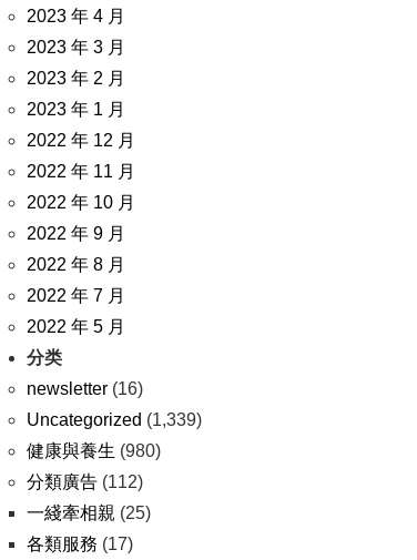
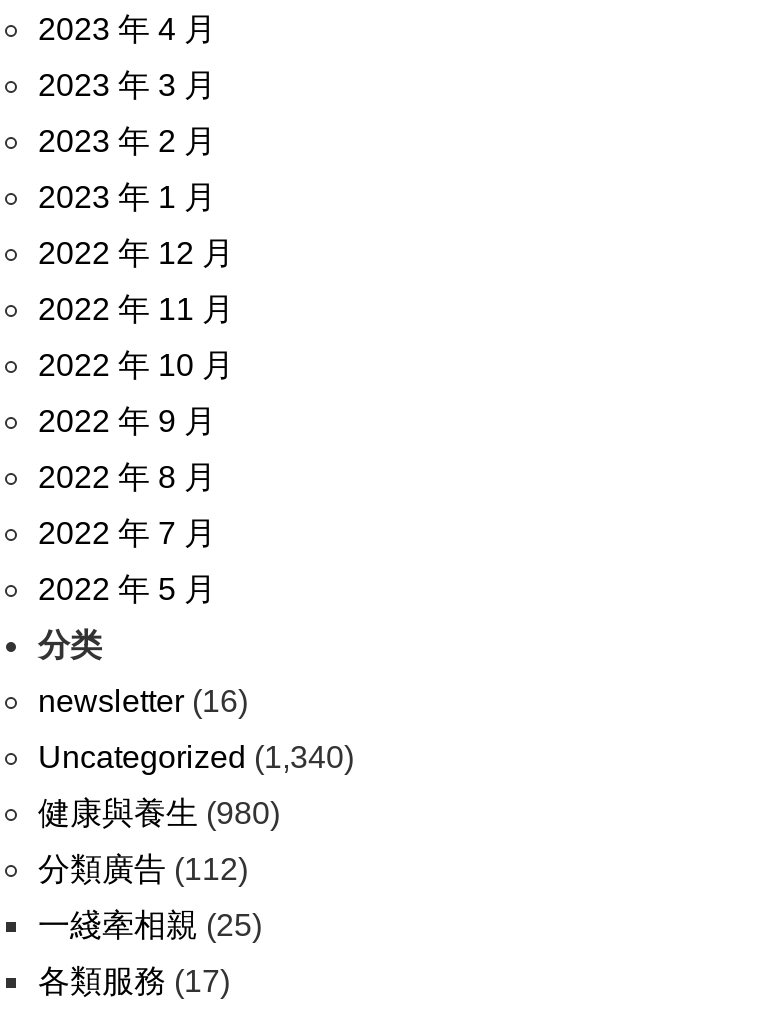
[27,410,202,429] Uncategorized (1,339) -> [38,740,354,774] Uncategorized (1,340)

